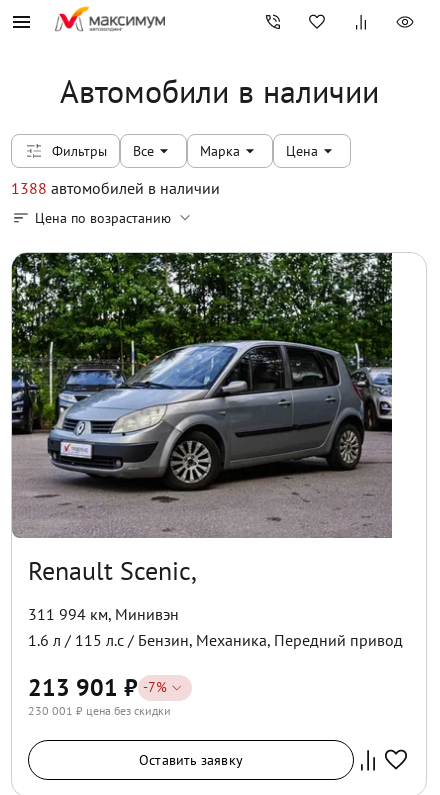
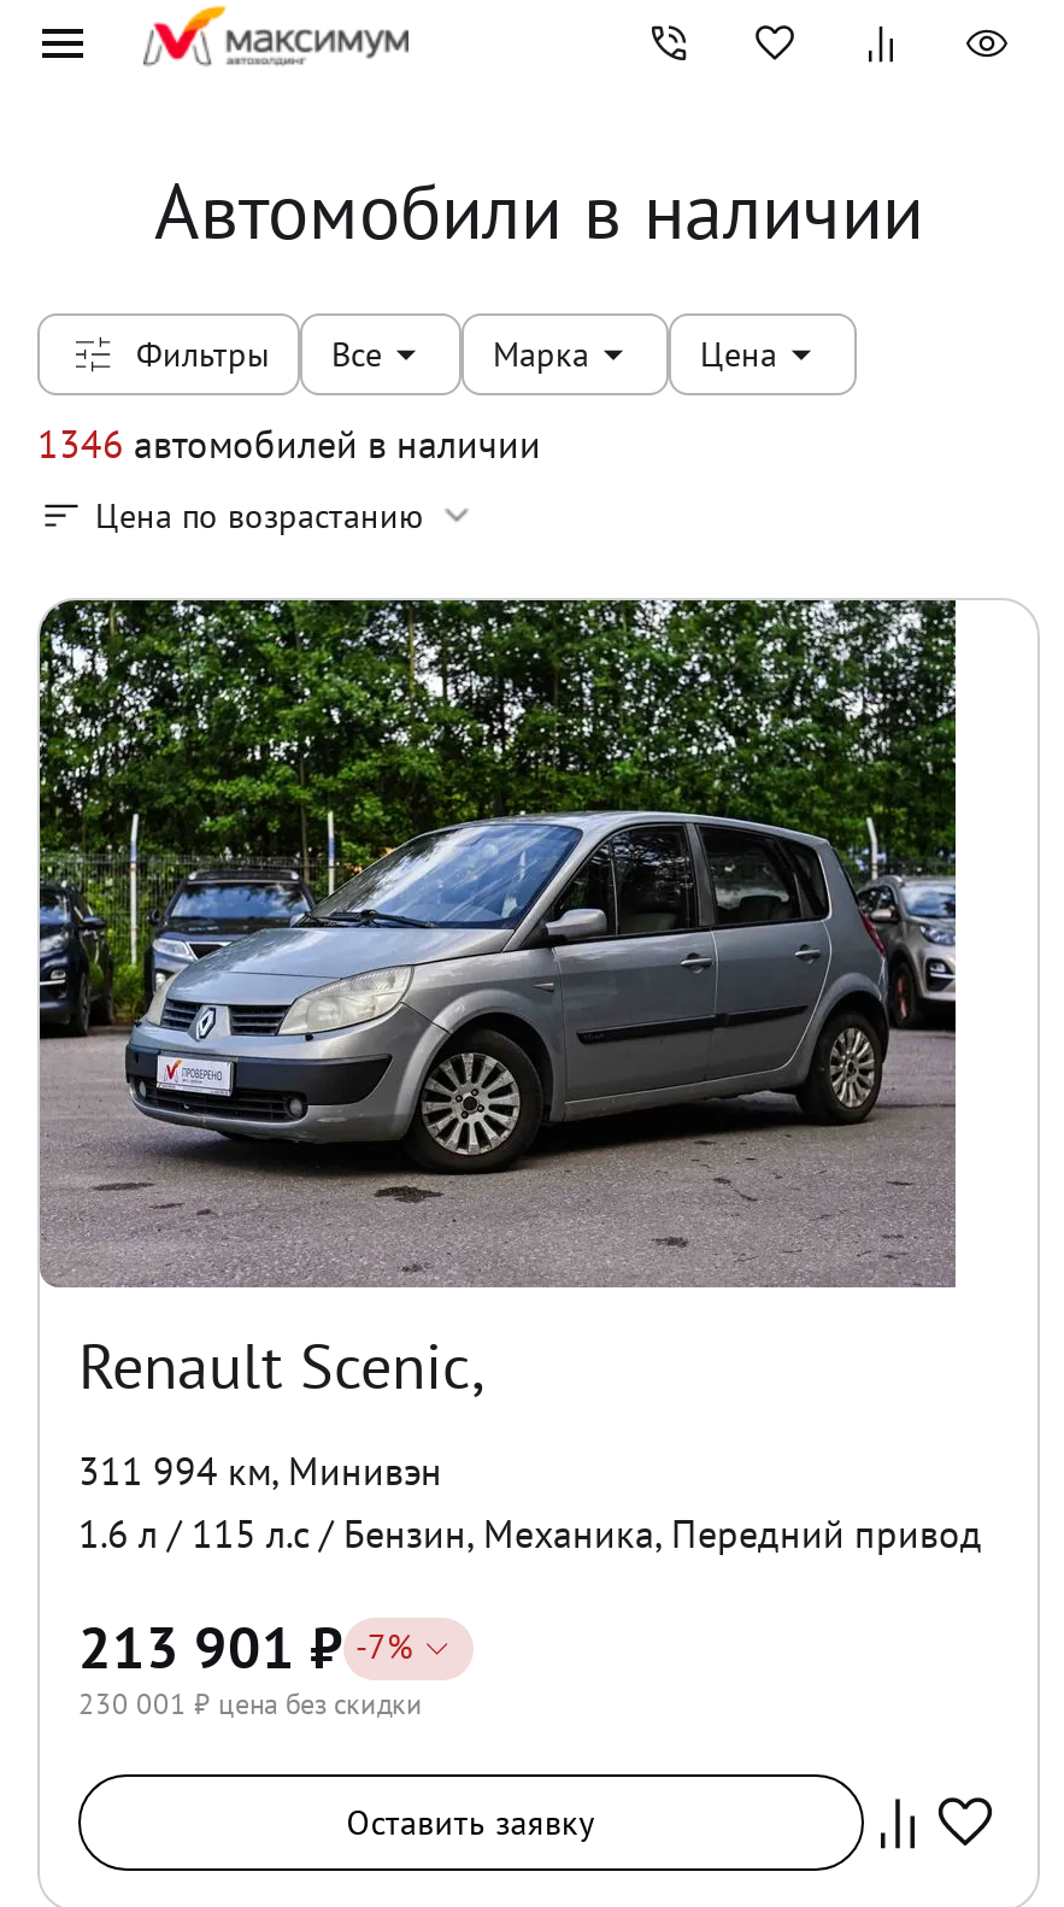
[11,178,220,198] 1388 автомобилей в наличии -> [37,419,541,468] 1346 автомобилей в наличии

